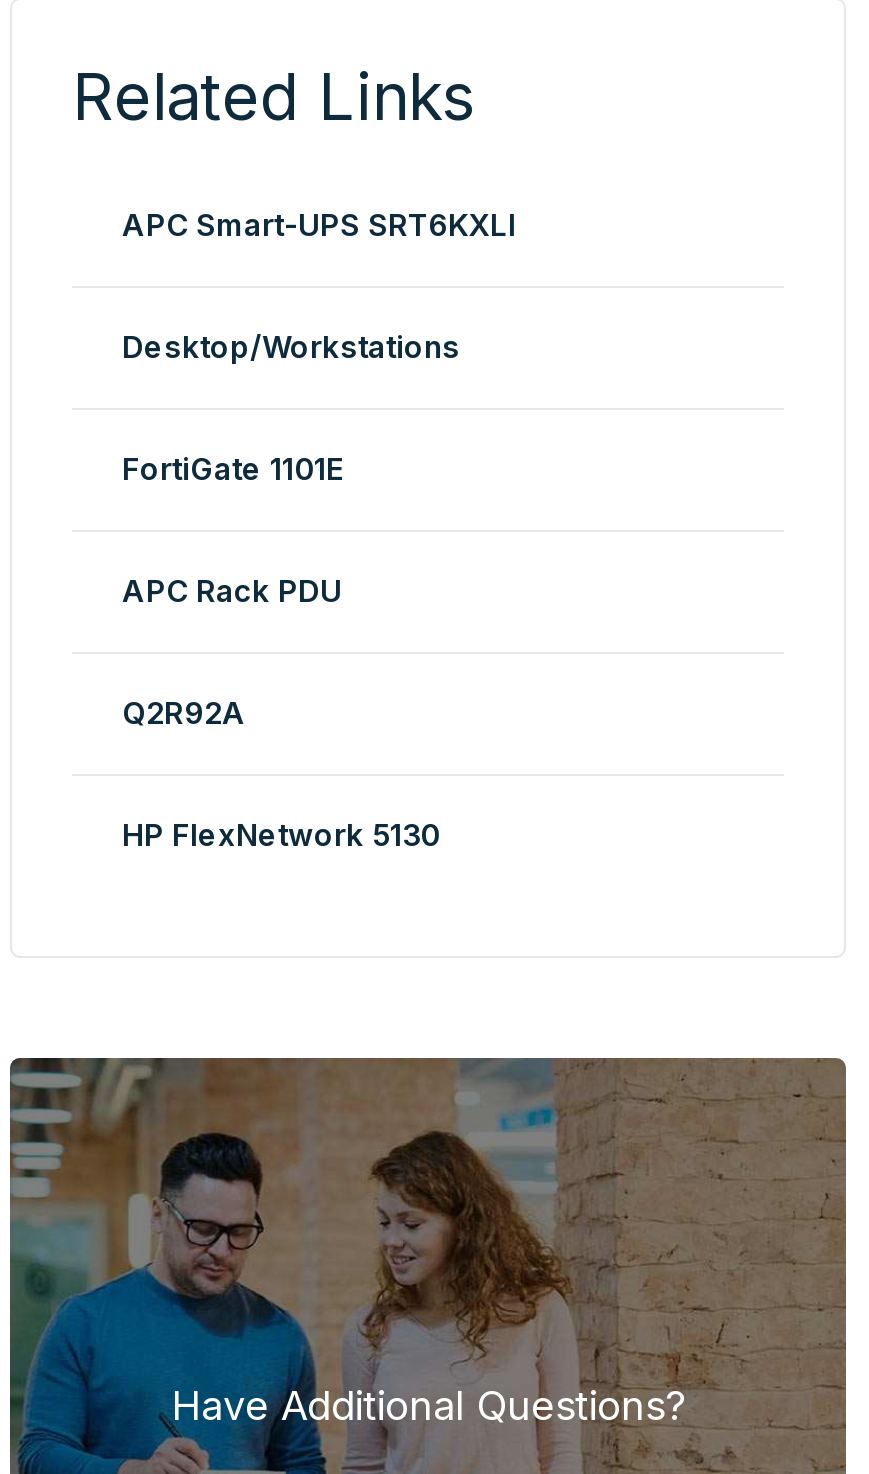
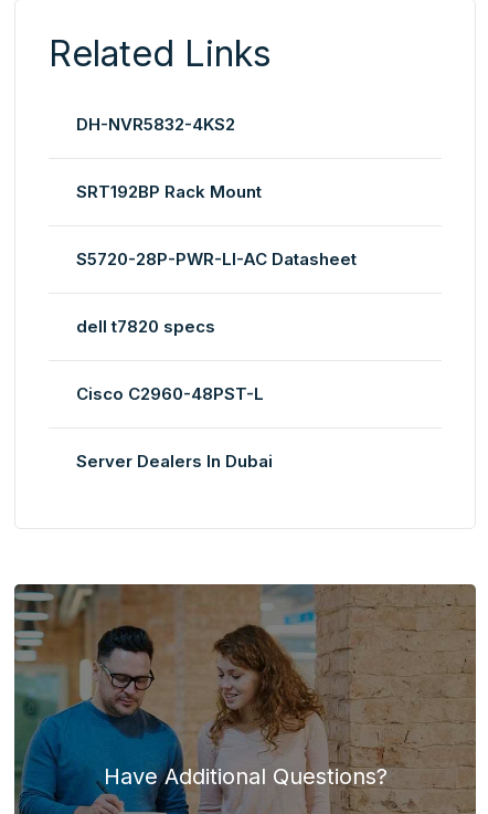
[122,206,516,244] APC Smart-UPS SRT6KXLI -> [76,114,235,135] DH-NVR5832-4KS2
[122,328,460,366] Desktop/Workstations -> [76,181,262,202] SRT192BP Rack Mount
[122,450,344,488] FortiGate 1101E -> [76,249,357,269] S5720-28P-PWR-LI-AC Datasheet
[122,572,342,610] APC Rack PDU -> [76,316,215,337] dell t7820 specs
[122,694,246,732] Q2R92A -> [76,383,264,404] Cisco C2960-48PST-L
[122,816,440,854] HP FlexNetwork 5130 -> [76,451,273,472] Server Dealers In Dubai

